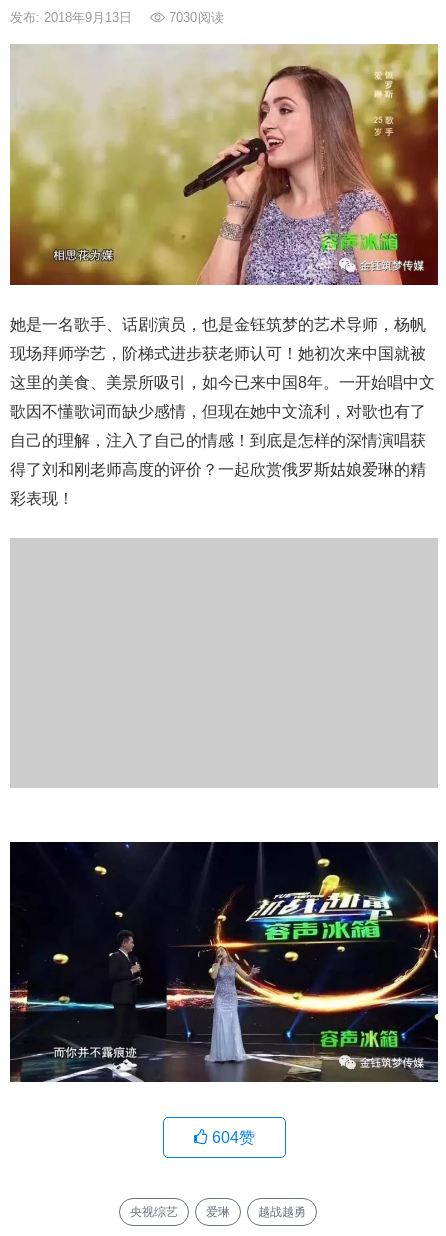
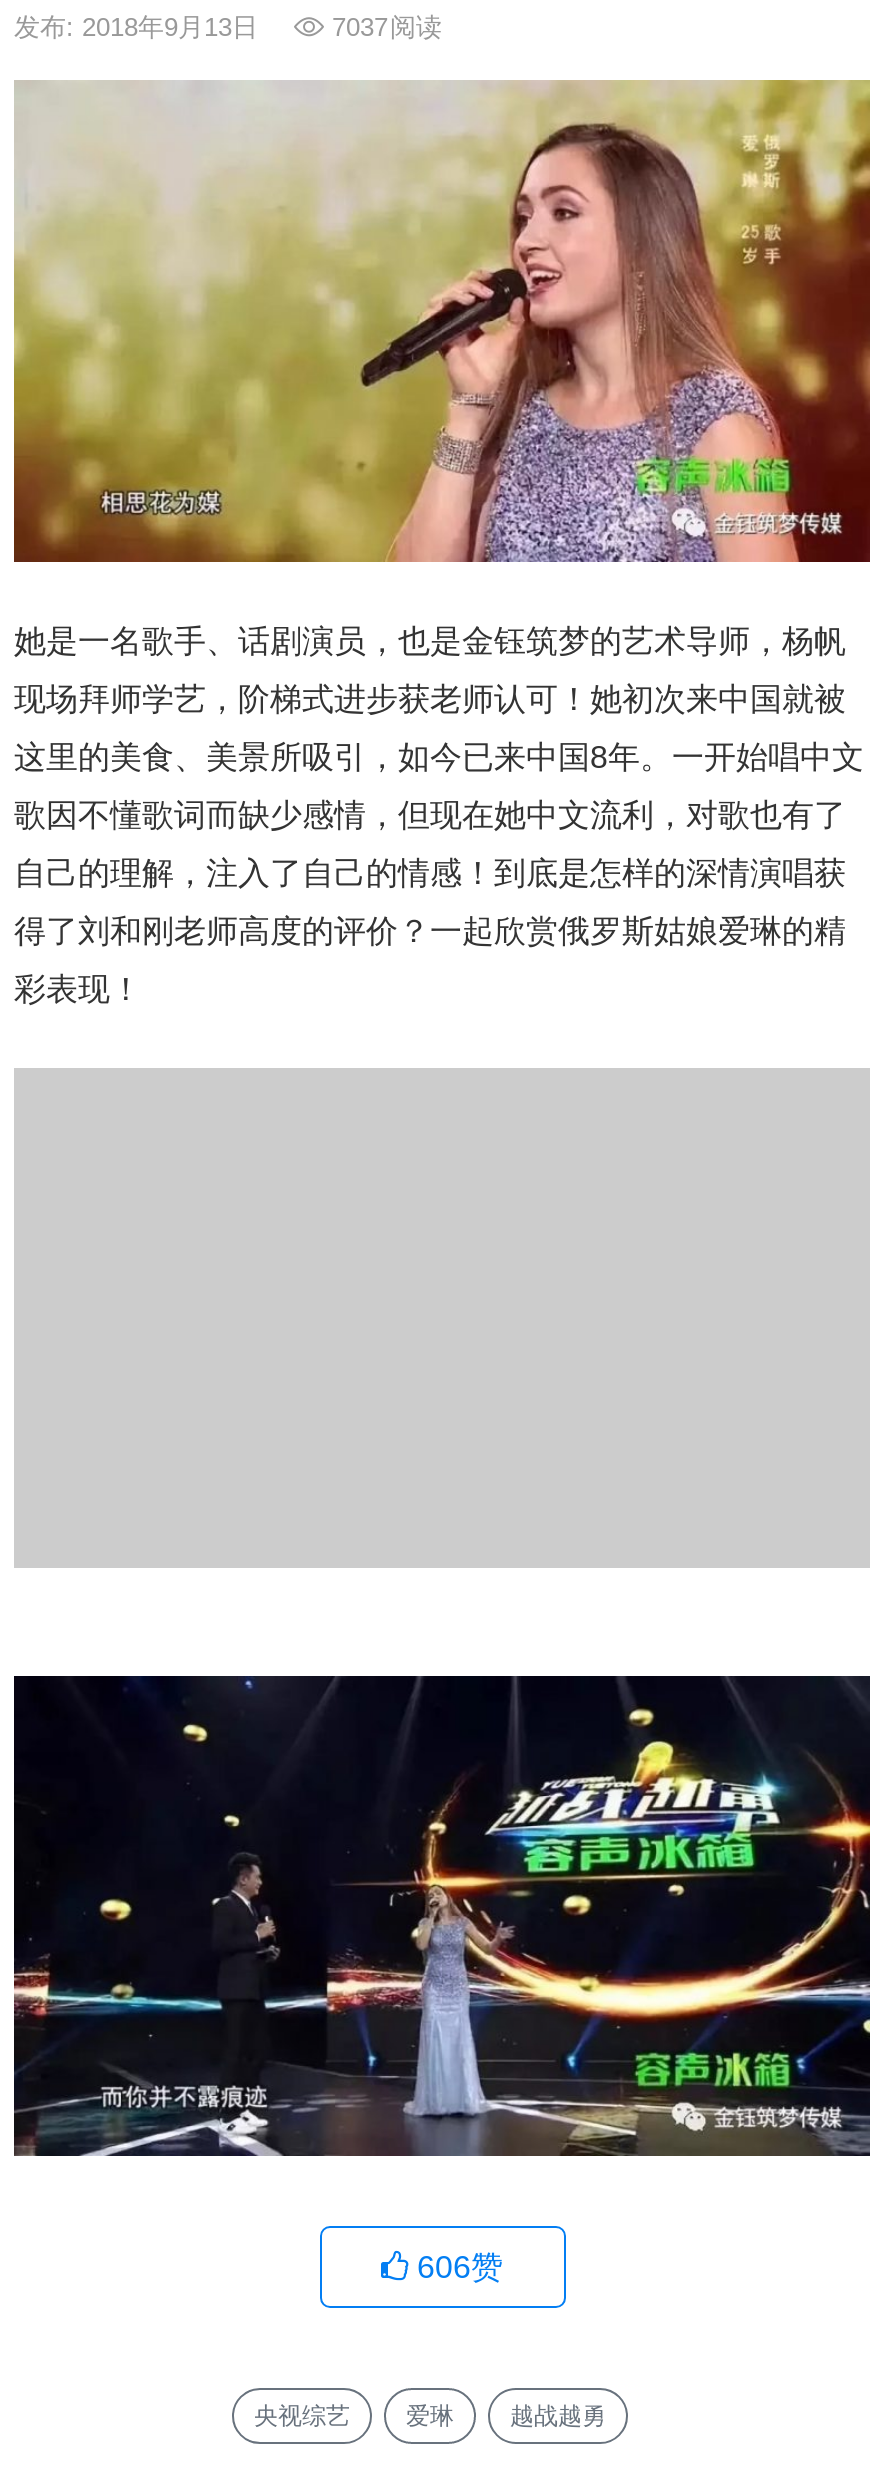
[10,10,224,25] 发布: 2018年9月13日 7030阅读 -> [14,12,442,42] 发布: 2018年9月13日 7037阅读
[207,1129,254,1146] 604赞 -> [409,2251,503,2285] 606赞

